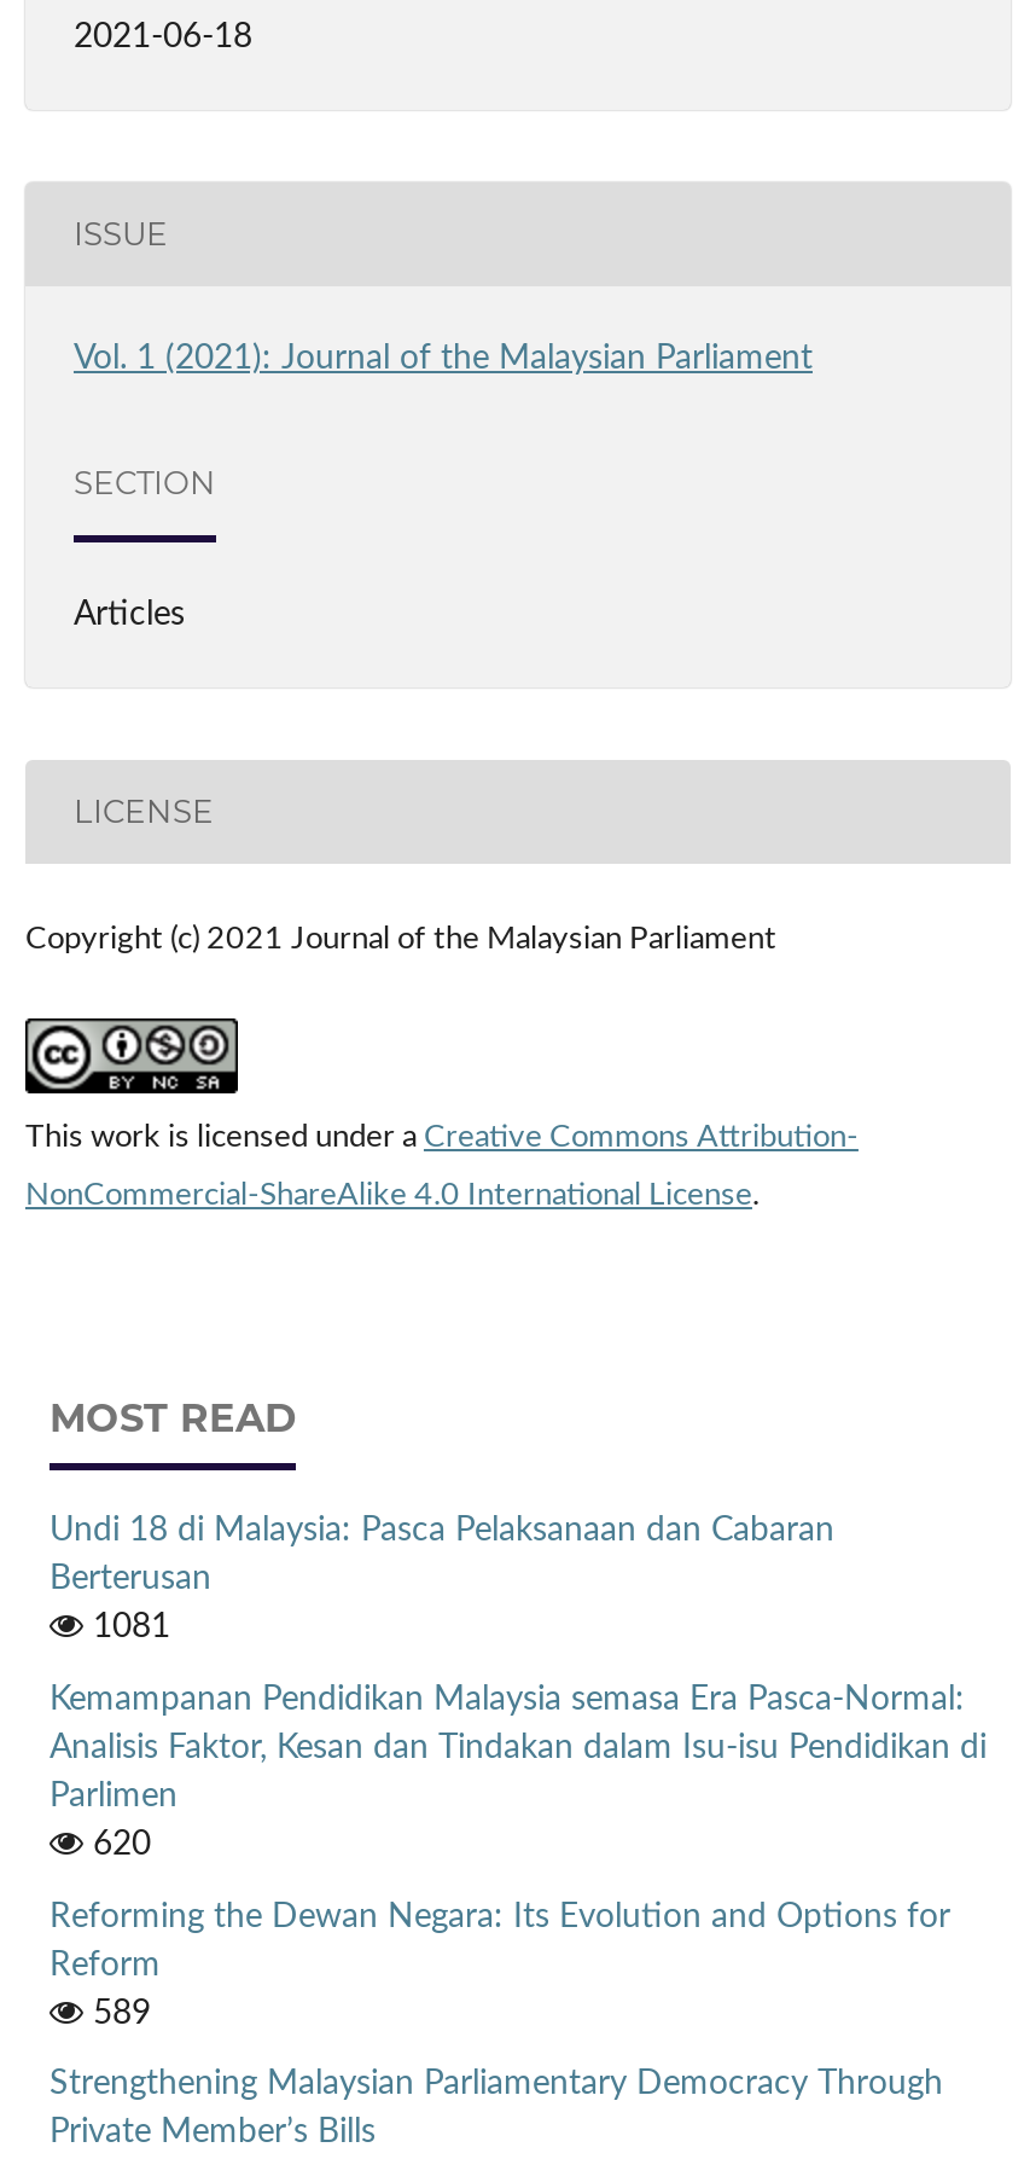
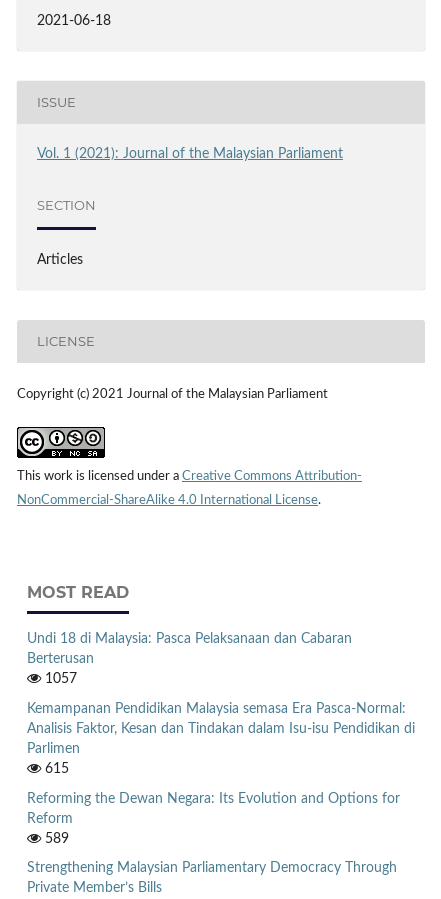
[83,1610,170,1643] 1081 -> [41,672,77,686] 1057
[83,1827,151,1861] 620 -> [41,761,69,775] 615

